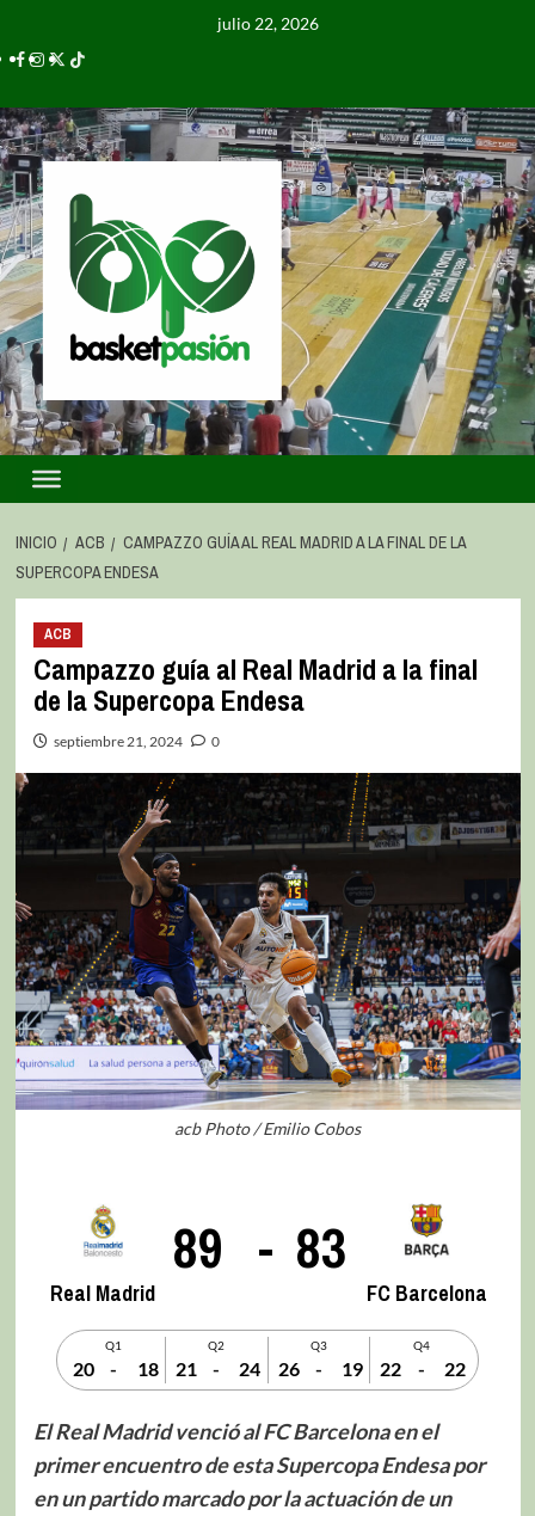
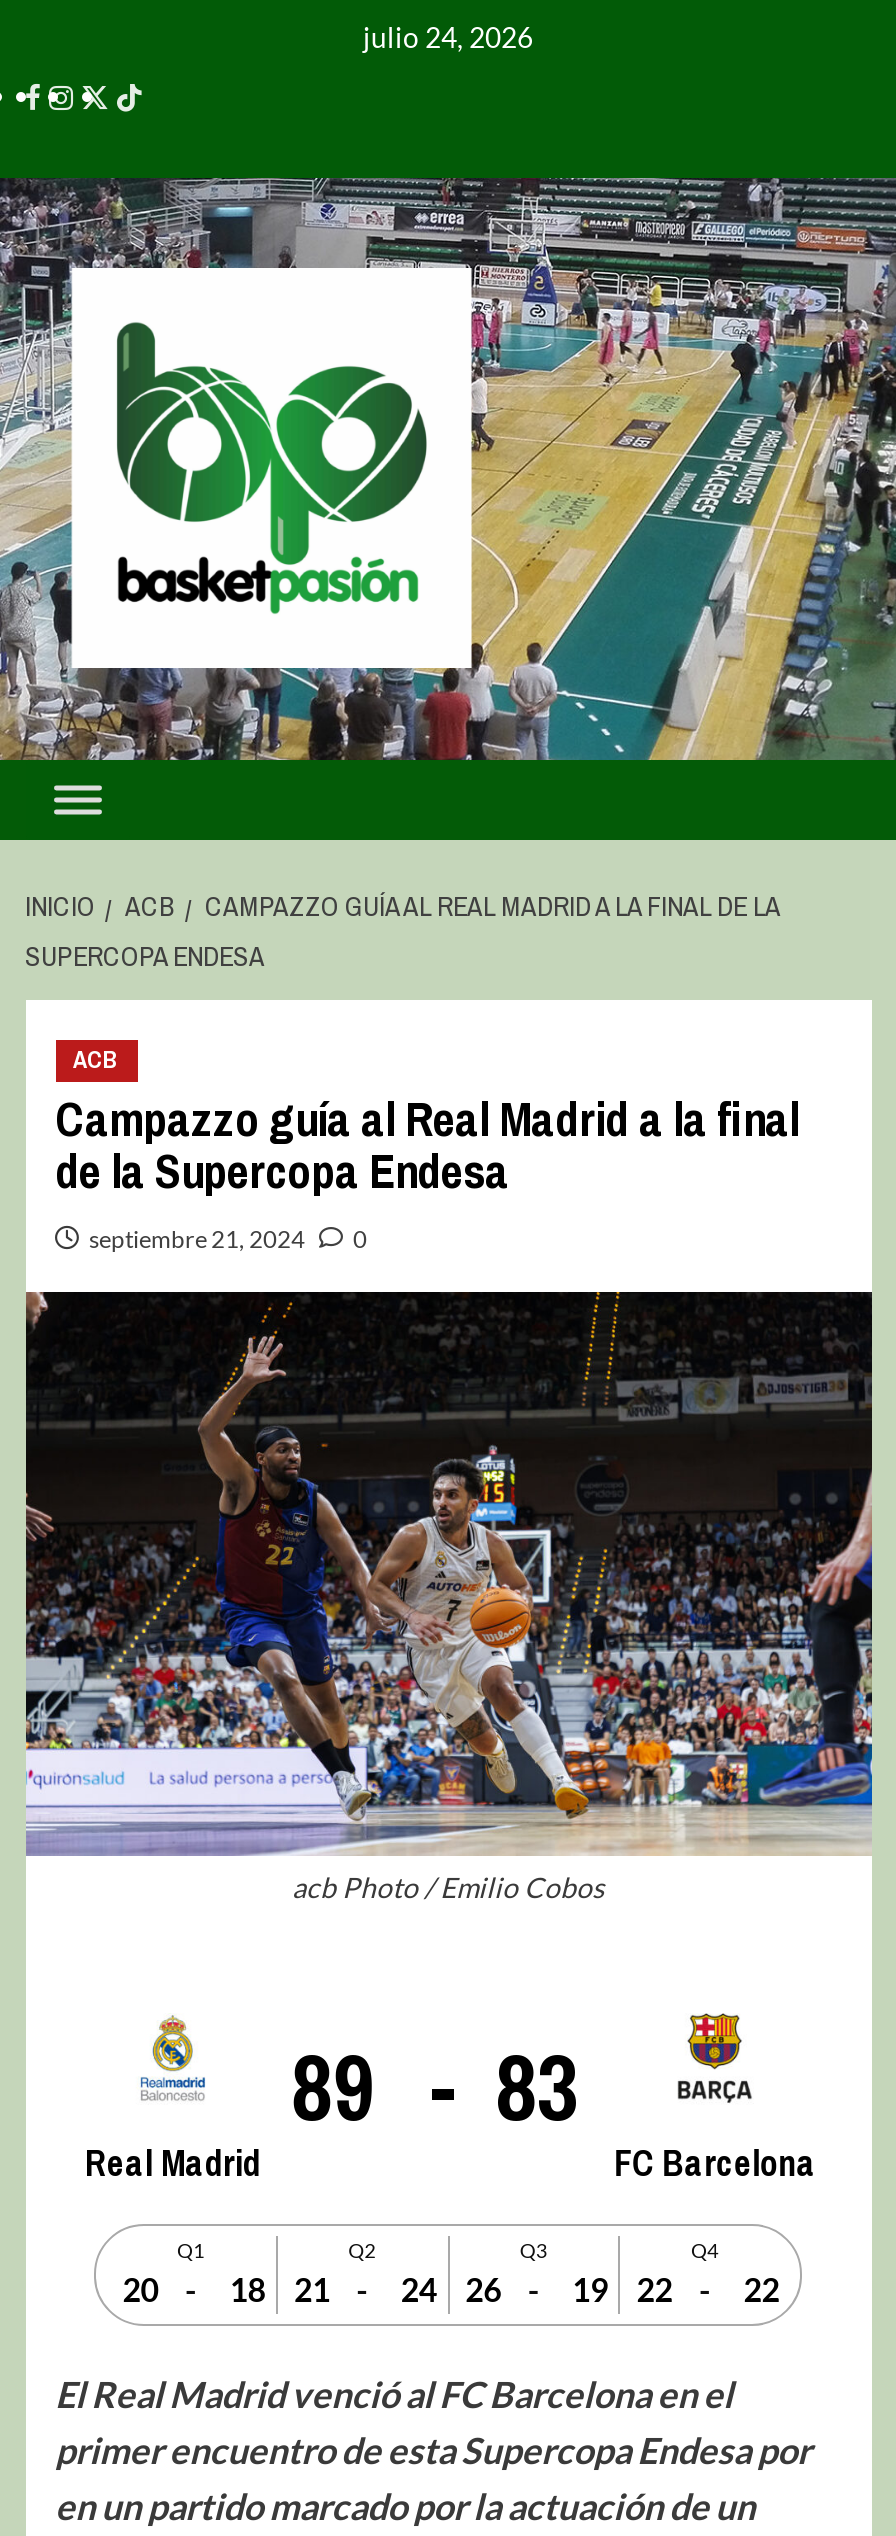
[217,13,318,33] julio 22, 2026 -> [363,20,533,54] julio 24, 2026

